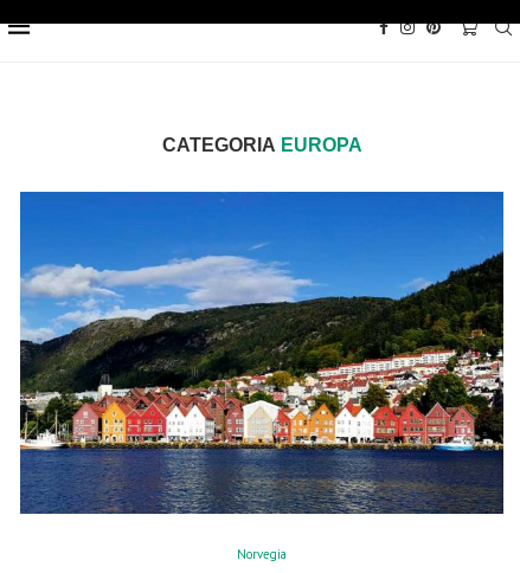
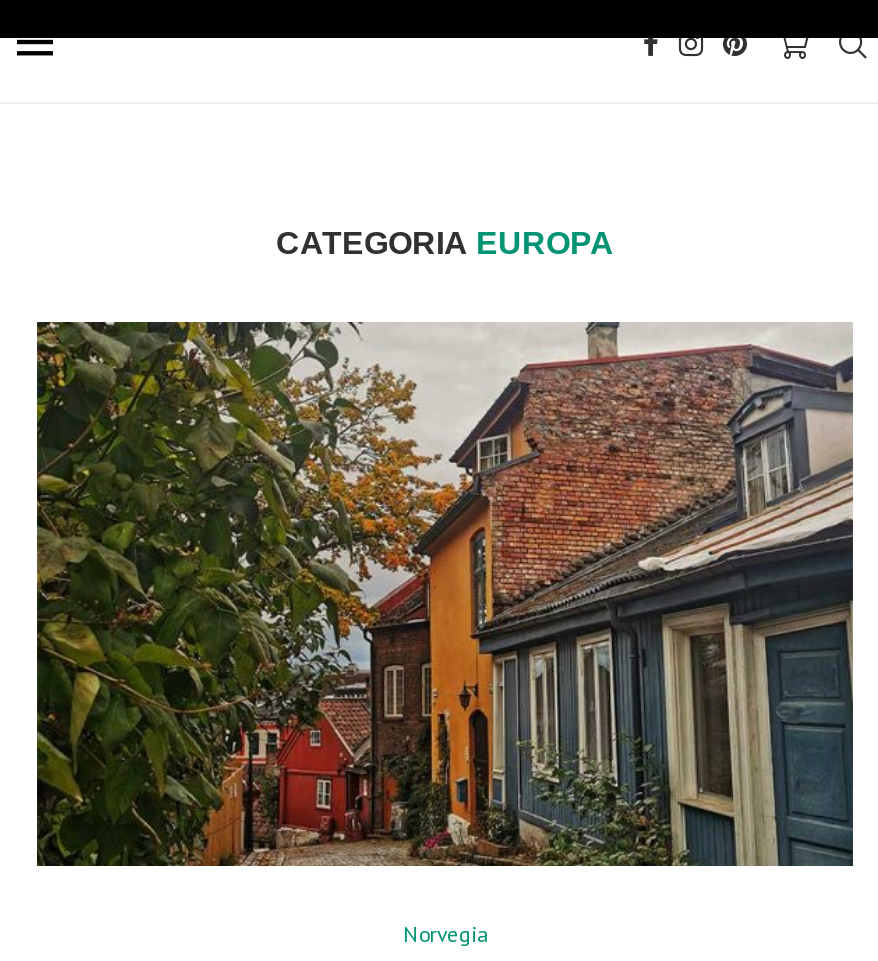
[19,191,505,515] [image] -> [35,320,855,868] [image]

